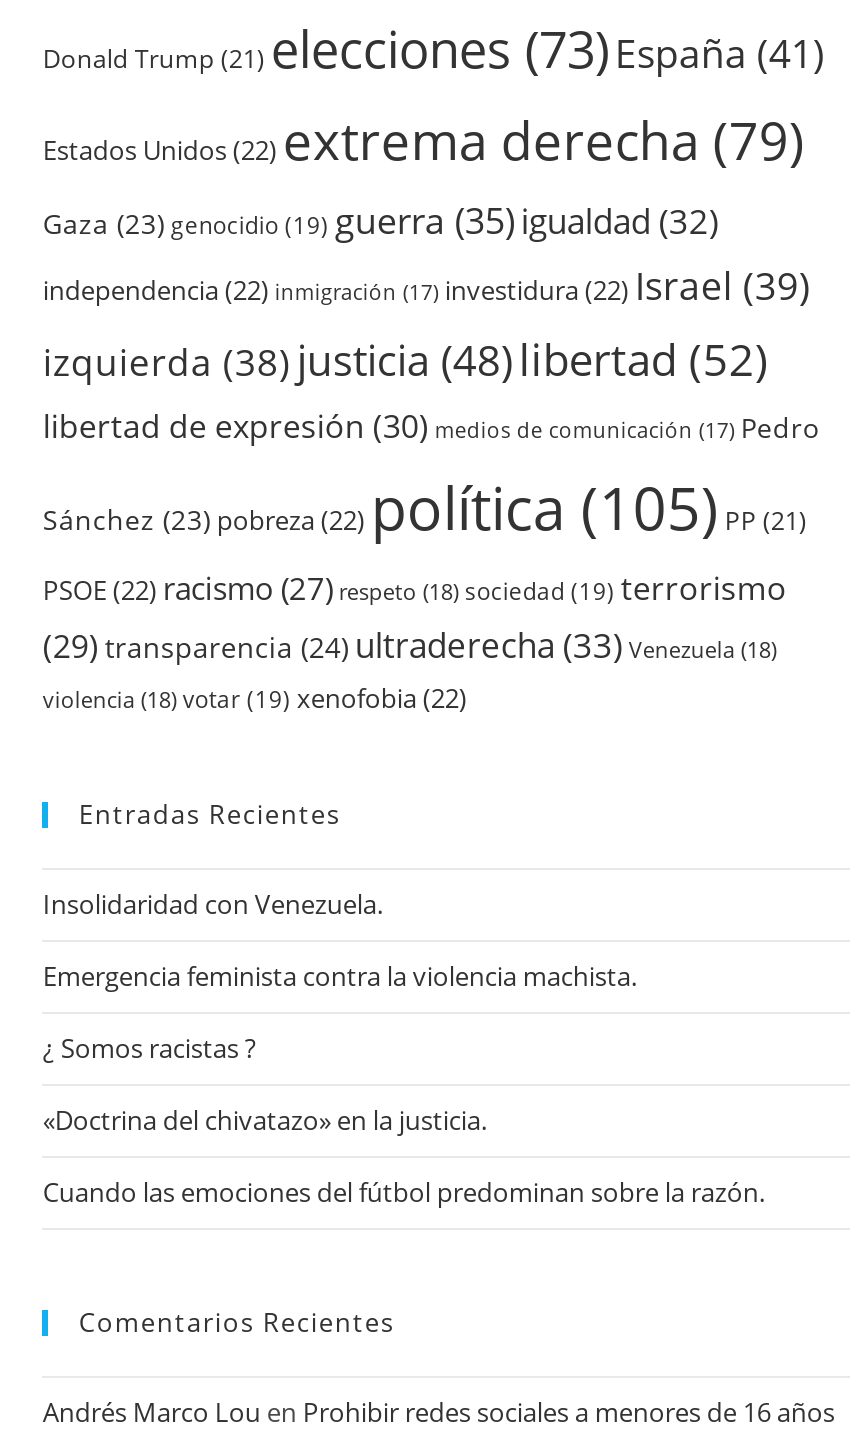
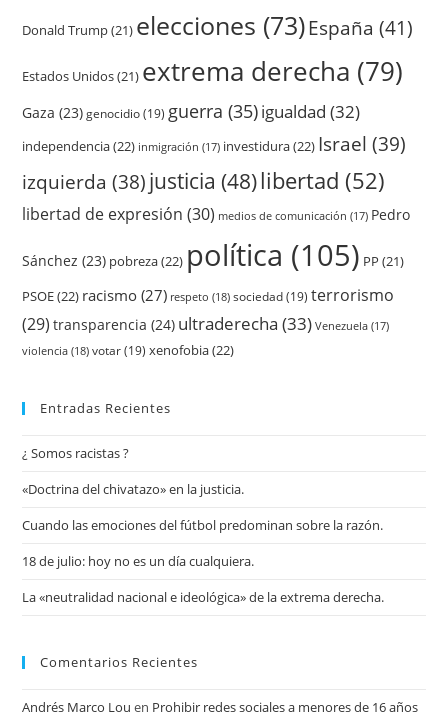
[43,105,805,177] Estados Unidos(22) extrema derecha (79) -> [22,53,403,89] Estados Unidos(21) extrema derecha (79)
[43,623,777,669] (29) transparencia (24) ultraderecha (33) Venezuela (18) -> [22,312,389,335] (29) transparencia (24) ultraderecha (33) Venezuela (17)
[43,887,637,995] Insolidaridad con Venezuela. | Emergencia feminista contra la violencia machista. -> none
moved [43,1031,765,1211] -> [22,444,383,534]: ¿ Somos racistas ? | «Doctrina del chivatazo» en la justicia. | Cuando las emociones del fútbol predominan sobre la razón.
none -> [22,552,384,606] 18 de julio: hoy no es un día cualquiera. | La «neutralidad nacional e ideológica» de la extrema derecha.

